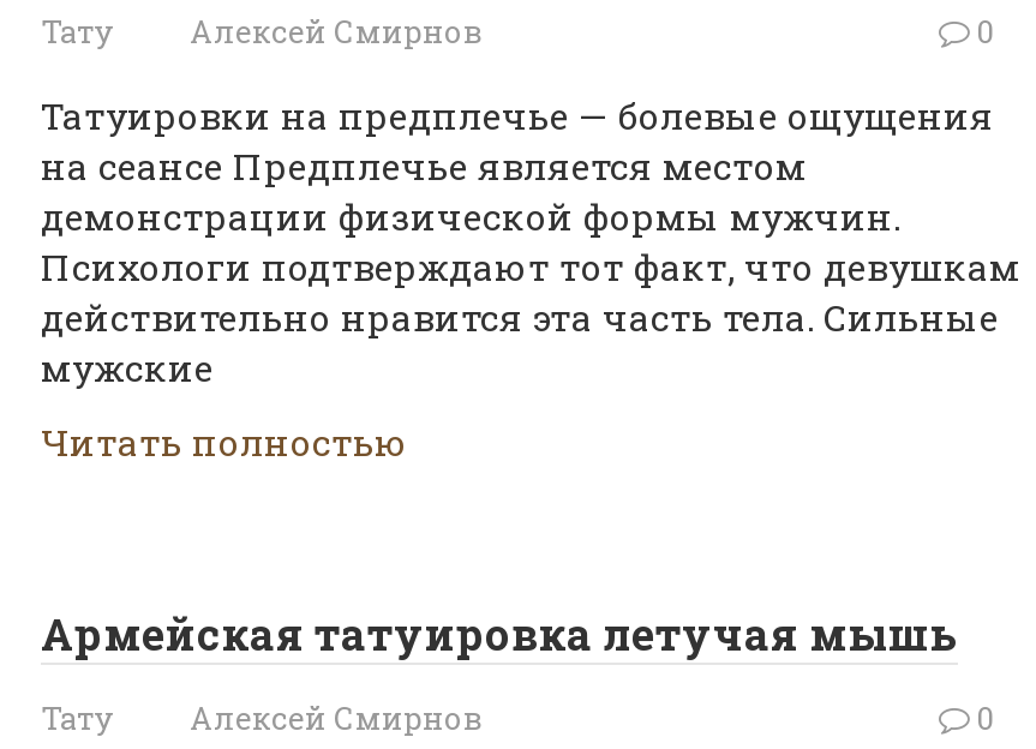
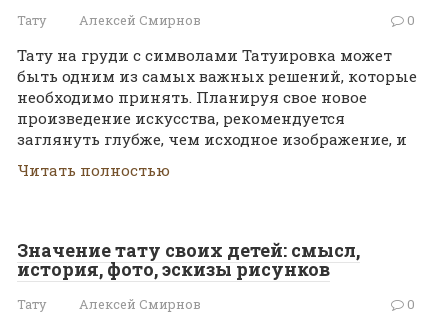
[41,91,1020,391] Татуировки на предплечье — болевые ощущения | на сеансе Предплечье является местом | демонстрации физической формы мужчин. | Психологи подтверждают тот факт, что девушкам | действительно нравится эта часть тела. Сильные | мужские -> [17,45,417,149] Тату на груди с символами Татуировка может | быть одним из самых важных решений, которые | необходимо принять. Планируя свое новое | произведение искусства, рекомендуется | заглянуть глубже, чем исходное изображение, и
moved [41,418,408,466] -> [17,160,170,180]: Читать полностью
[41,605,958,663] Армейская татуировка летучая мышь -> [17,238,360,281] Значение тату своих детей: смысл, | история, фото, эскизы рисунков

